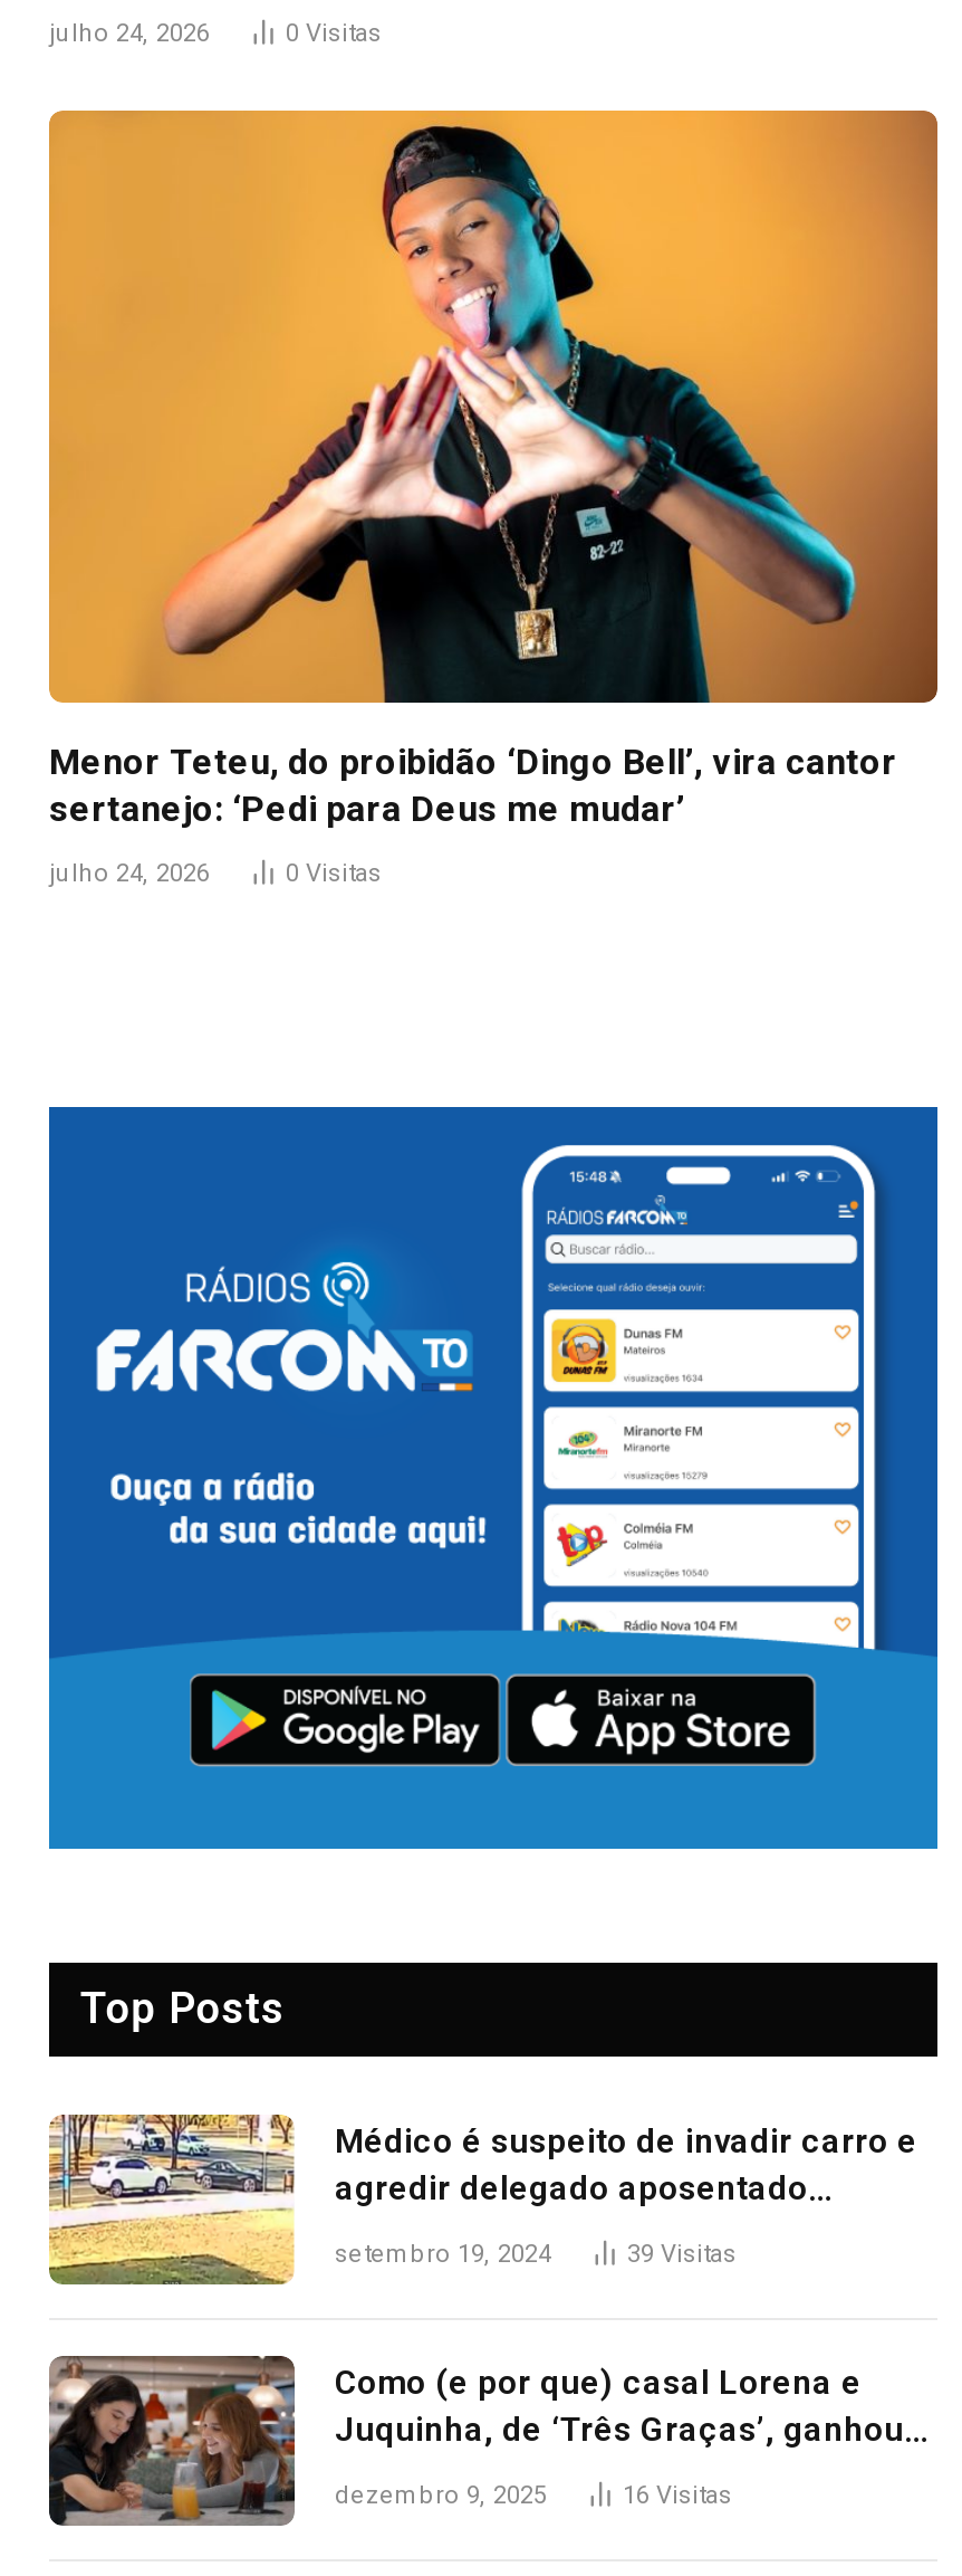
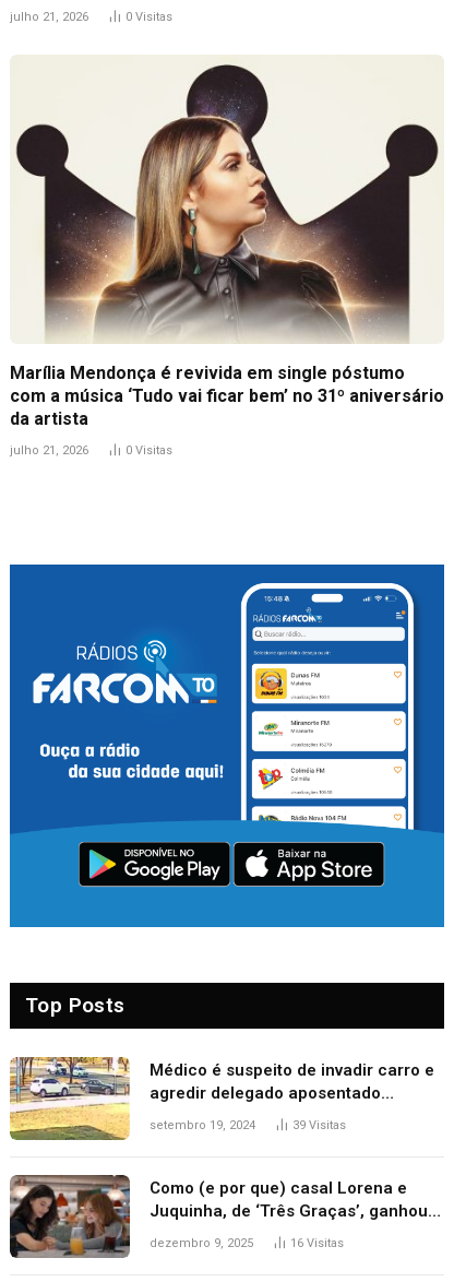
[49,18,210,47] julho 24, 2026 -> [10,9,88,24] julho 21, 2026
[47,108,940,830] [image] | Menor Teteu, do proibidão ‘Dingo Bell’, vira cantor | sertanejo: ‘Pedi para Deus me mudar’ -> [10,56,444,429] [image] | Marília Mendonça é revivida em single póstumo | com a música ‘Tudo vai ficar bem’ no 31º aniversário | da artista
[49,859,210,888] julho 24, 2026 -> [10,443,88,457] julho 21, 2026

